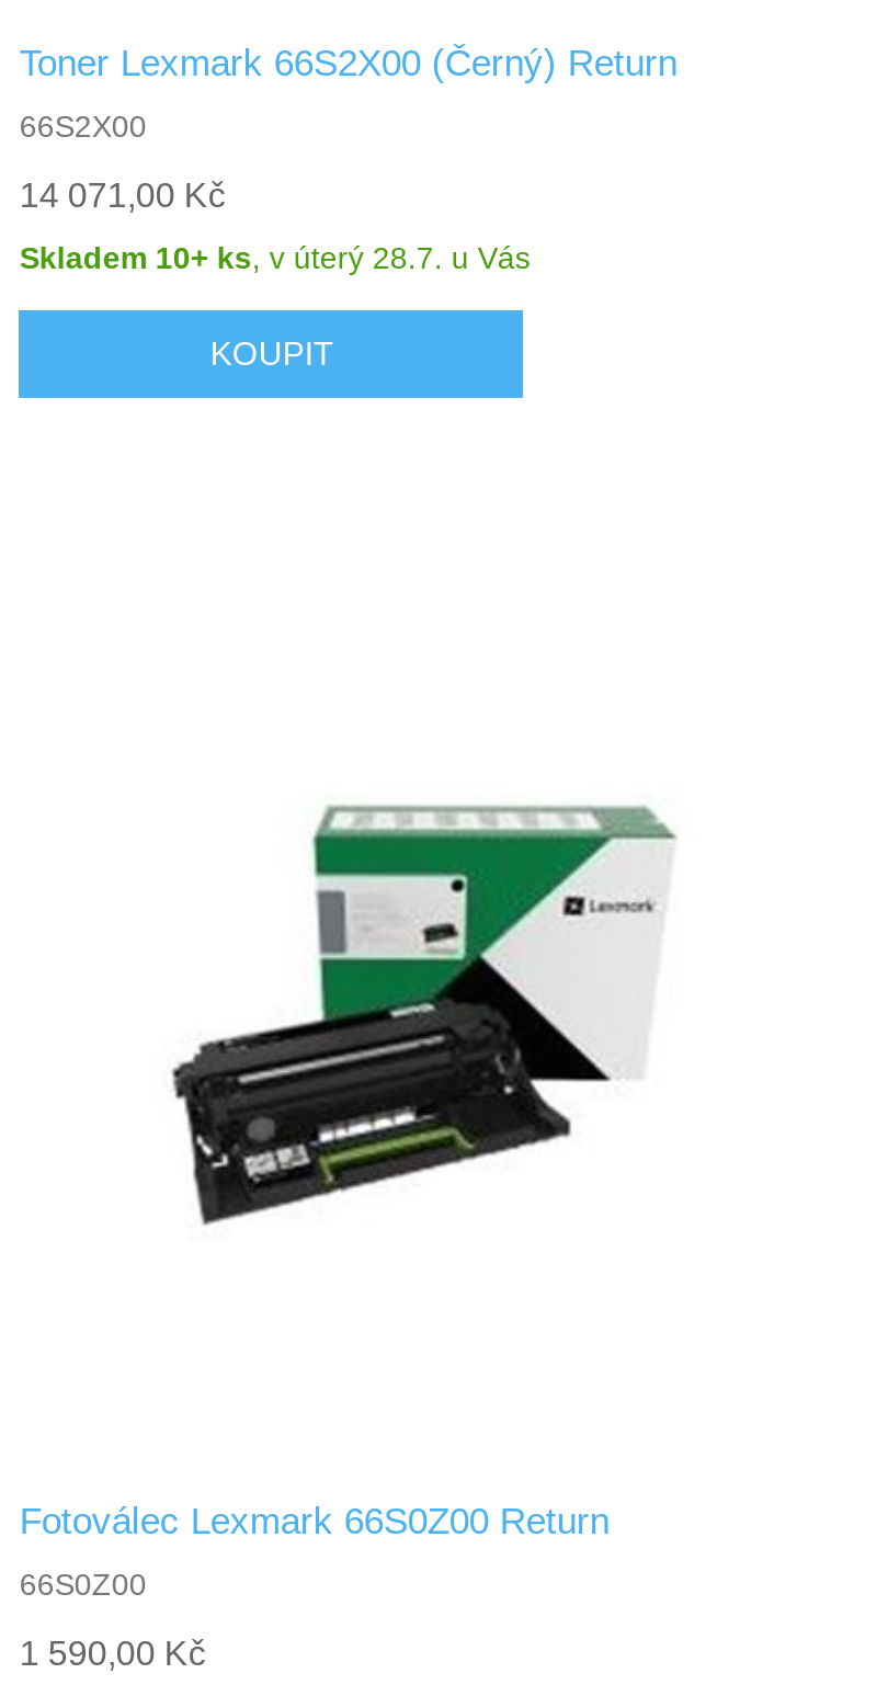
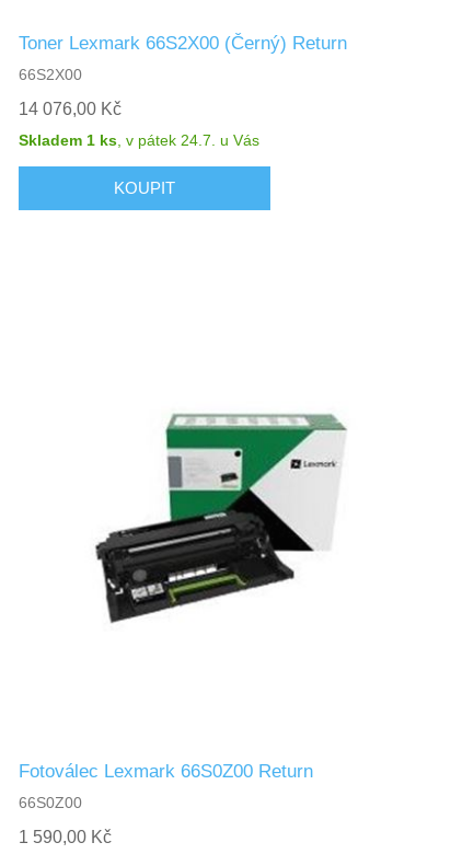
[20,176,226,213] 14 071,00 Kč -> [19,99,122,118] 14 076,00 Kč
[20,239,530,274] Skladem 10+ ks, v úterý 28.7. u Vás -> [19,131,260,148] Skladem 1 ks, v pátek 24.7. u Vás

